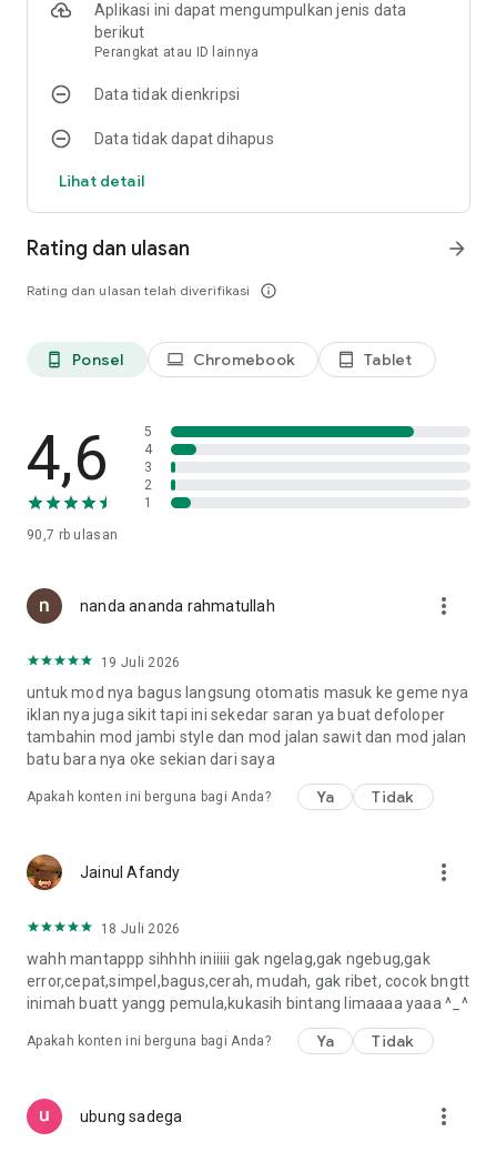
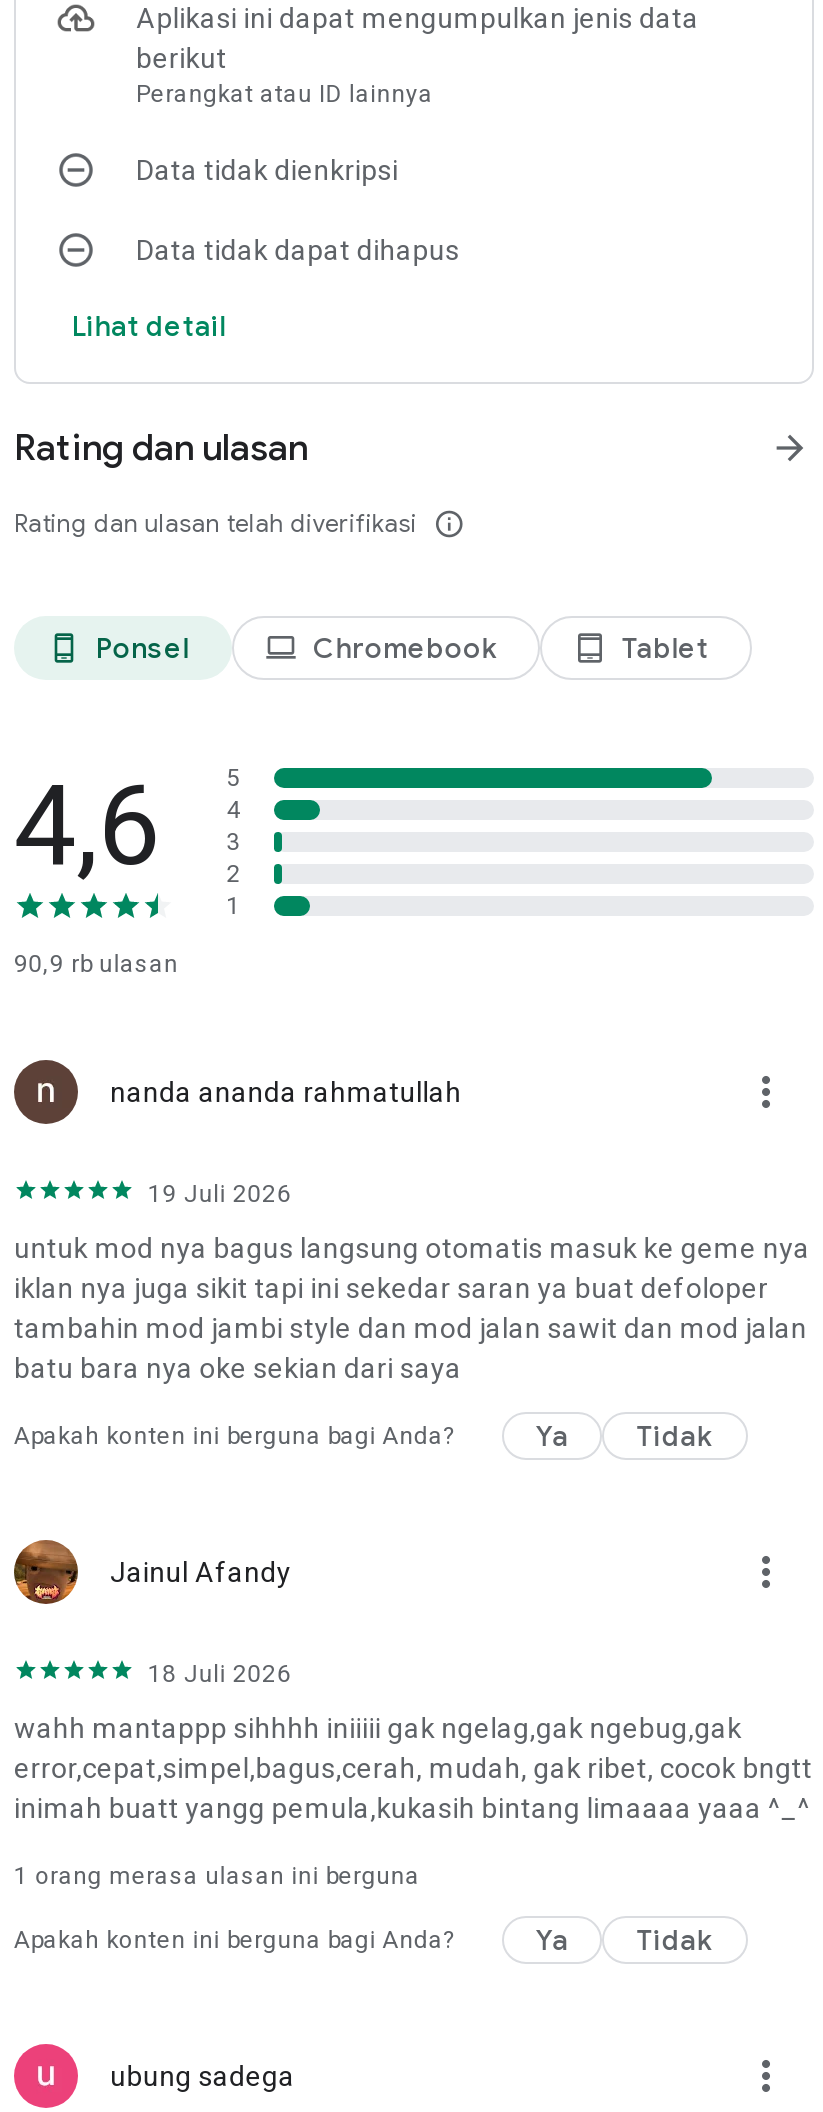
[27,527,118,543] 90,7 rb ulasan -> [14,950,178,978] 90,9 rb ulasan
none -> [14,1862,420,1890] 1 orang merasa ulasan ini berguna

